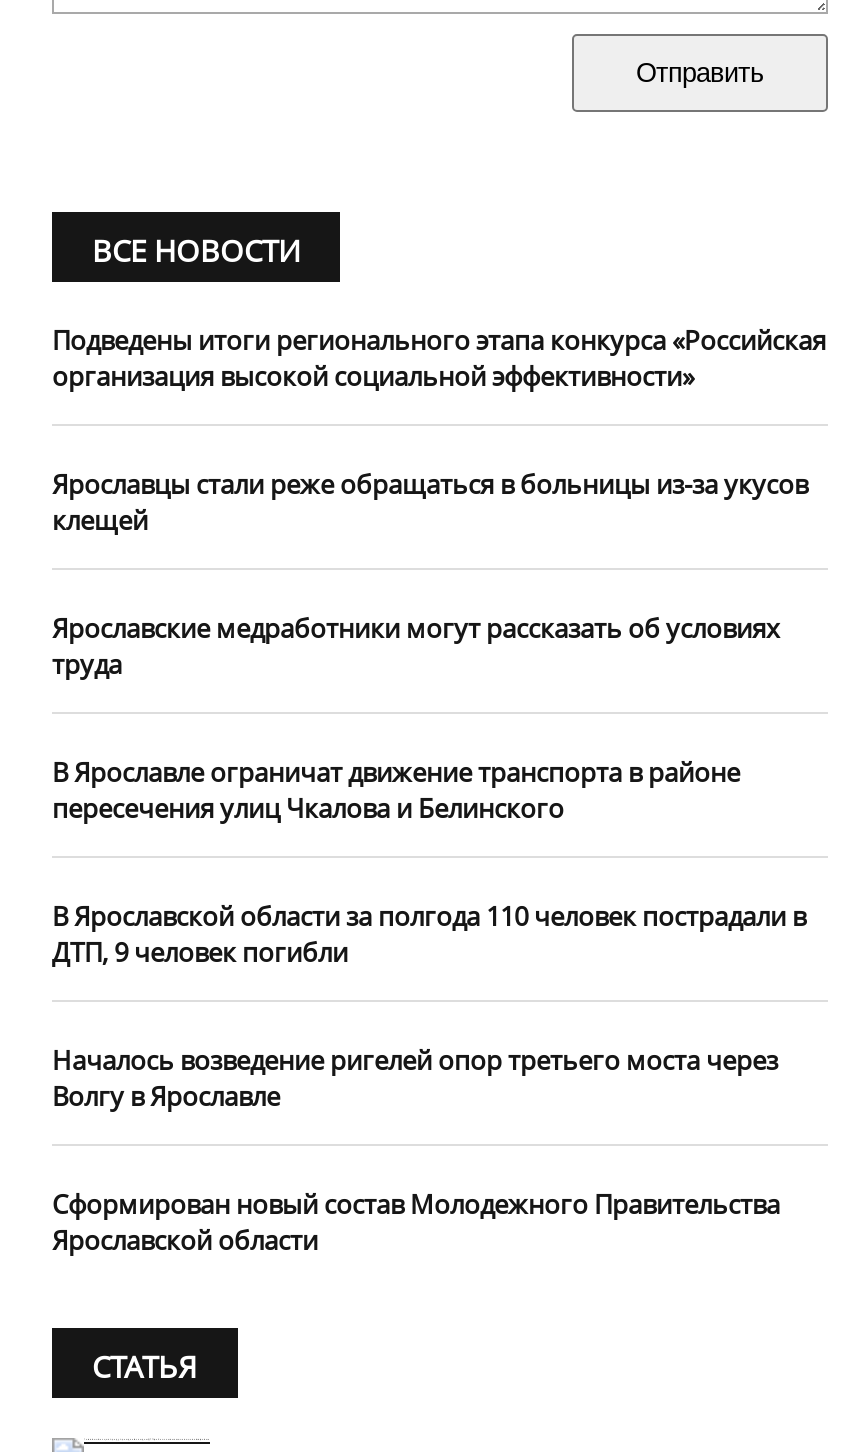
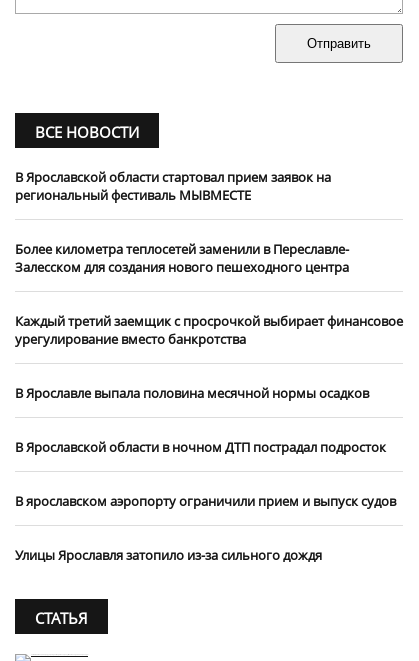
[52,322,826,394] Подведены итоги регионального этапа конкурса «Российская | организация высокой социальной эффективности» -> [15,168,331,204] В Ярославской области стартовал прием заявок на | региональный фестиваль МЫВМЕСТЕ
[52,466,808,538] Ярославцы стали реже обращаться в больницы из-за укусов | клещей -> [15,240,349,276] Более километра теплосетей заменили в Переславле- | Залесском для создания нового пешеходного центра
[52,610,780,682] Ярославские медработники могут рассказать об условиях | труда -> [15,312,403,348] Каждый третий заемщик с просрочкой выбирает финансовое | урегулирование вместо банкротства
[52,754,740,826] В Ярославле ограничат движение транспорта в районе | пересечения улиц Чкалова и Белинского -> [15,384,369,402] В Ярославле выпала половина месячной нормы осадков
[52,898,806,970] В Ярославской области за полгода 110 человек пострадали в | ДТП, 9 человек погибли -> [15,438,386,456] В Ярославской области в ночном ДТП пострадал подросток
[52,1042,778,1114] Началось возведение ригелей опор третьего моста через | Волгу в Ярославле -> [15,492,396,510] В ярославском аэропорту ограничили прием и выпуск судов
[52,1186,780,1258] Сформирован новый состав Молодежного Правительства | Ярославской области -> [15,546,322,564] Улицы Ярославля затопило из-за сильного дождя

